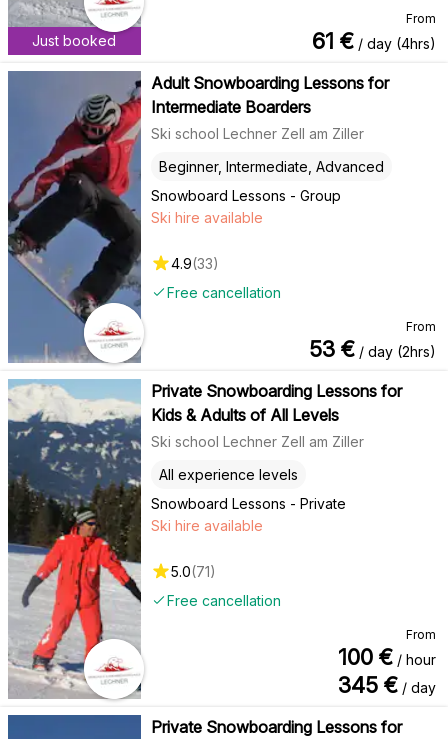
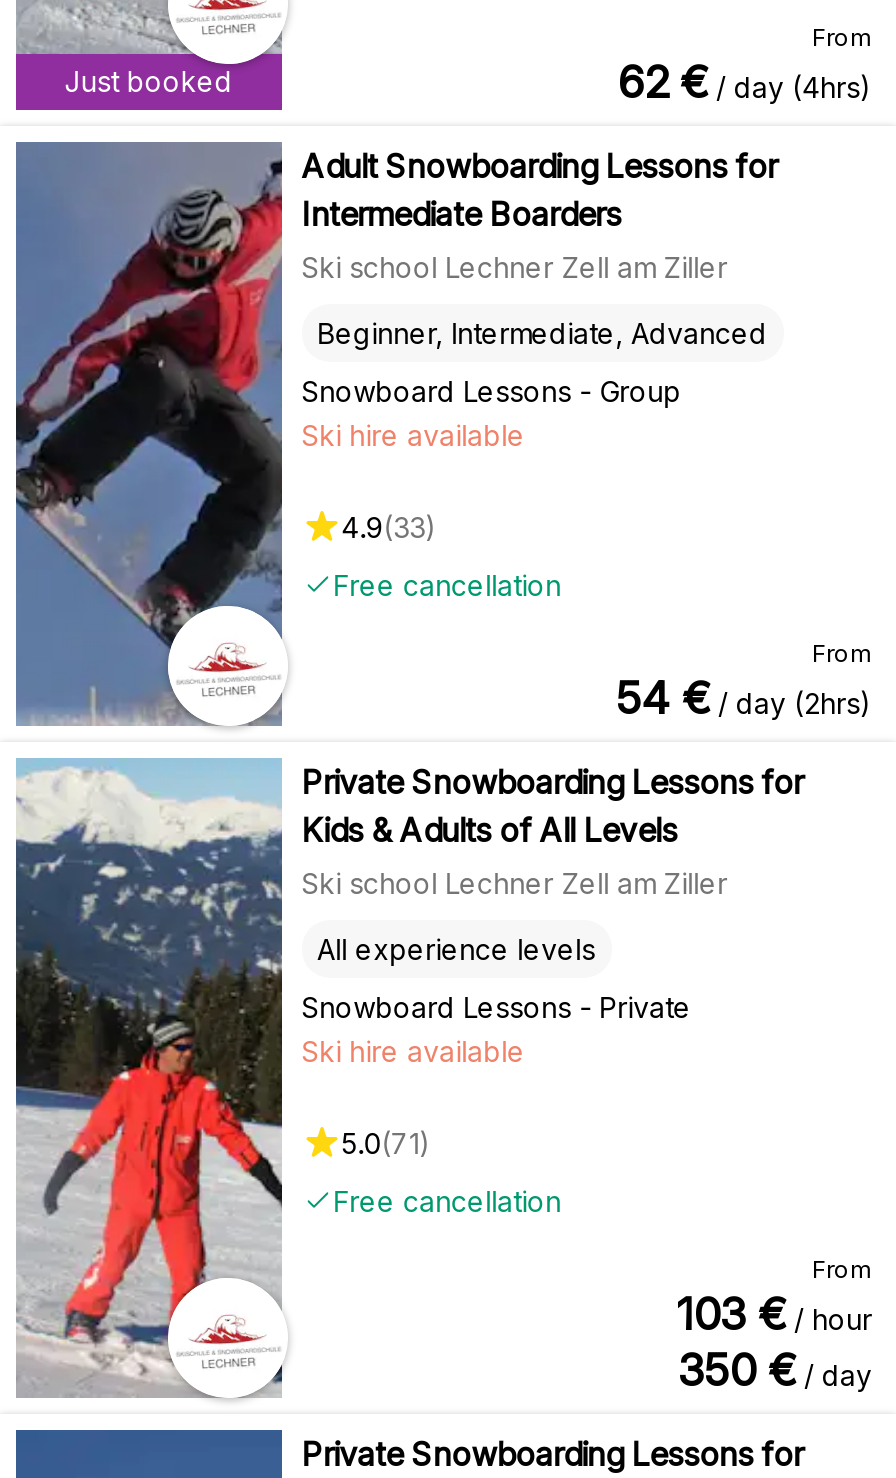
[312,28,436,54] 61 €/ day (4hrs) -> [618,56,872,108] 62 €/ day (4hrs)
[309,336,436,362] 53 €/ day (2hrs) -> [616,672,872,724] 54 €/ day (2hrs)
[338,644,436,670] 100 €/ hour -> [676,1288,872,1340] 103 €/ hour
[338,672,436,698] 345 €/ day -> [678,1344,872,1396] 350 €/ day

